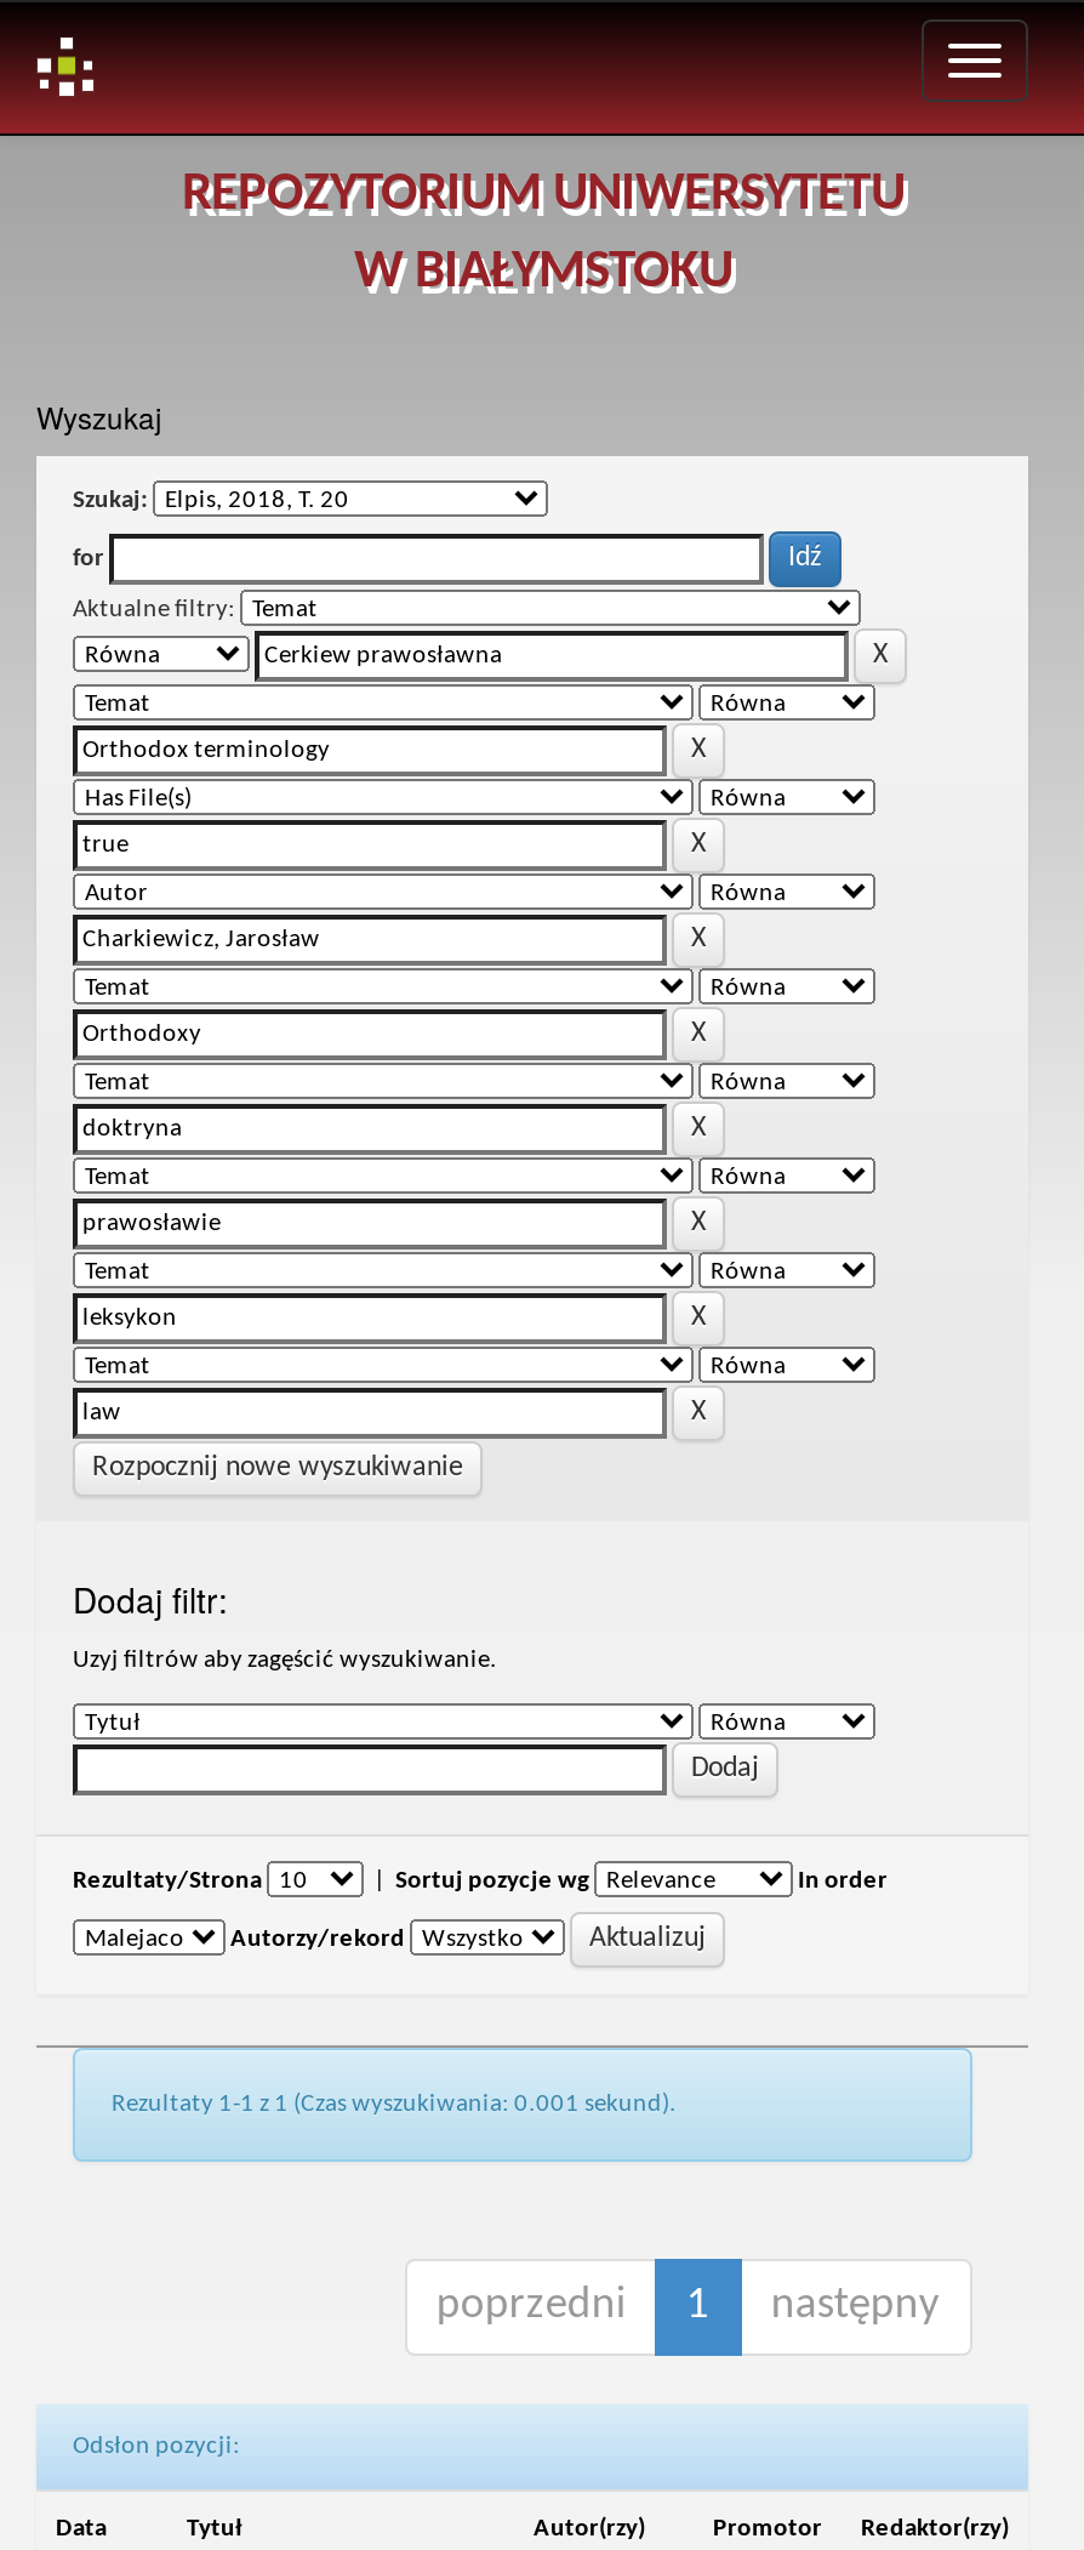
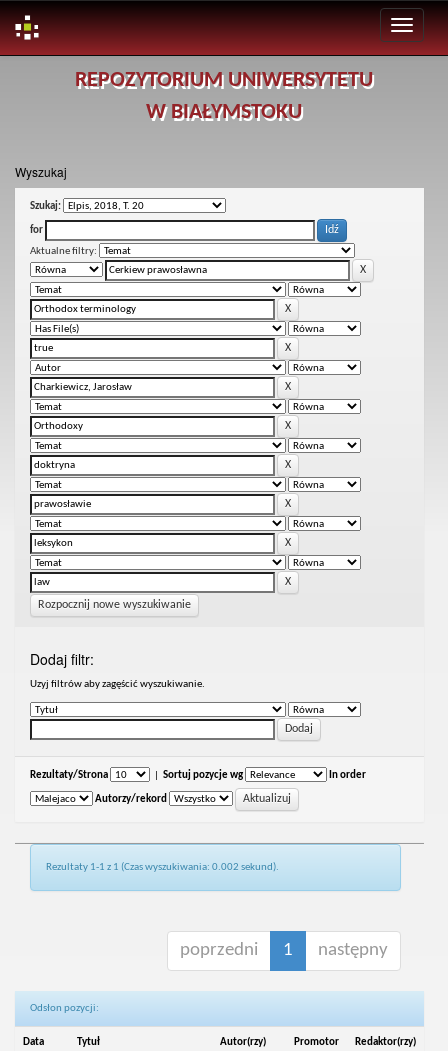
[112,2092,677,2118] Rezultaty 1-1 z 1 (Czas wyszukiwania: 0.001 sekund). -> [46,862,279,873] Rezultaty 1-1 z 1 (Czas wyszukiwania: 0.002 sekund).

